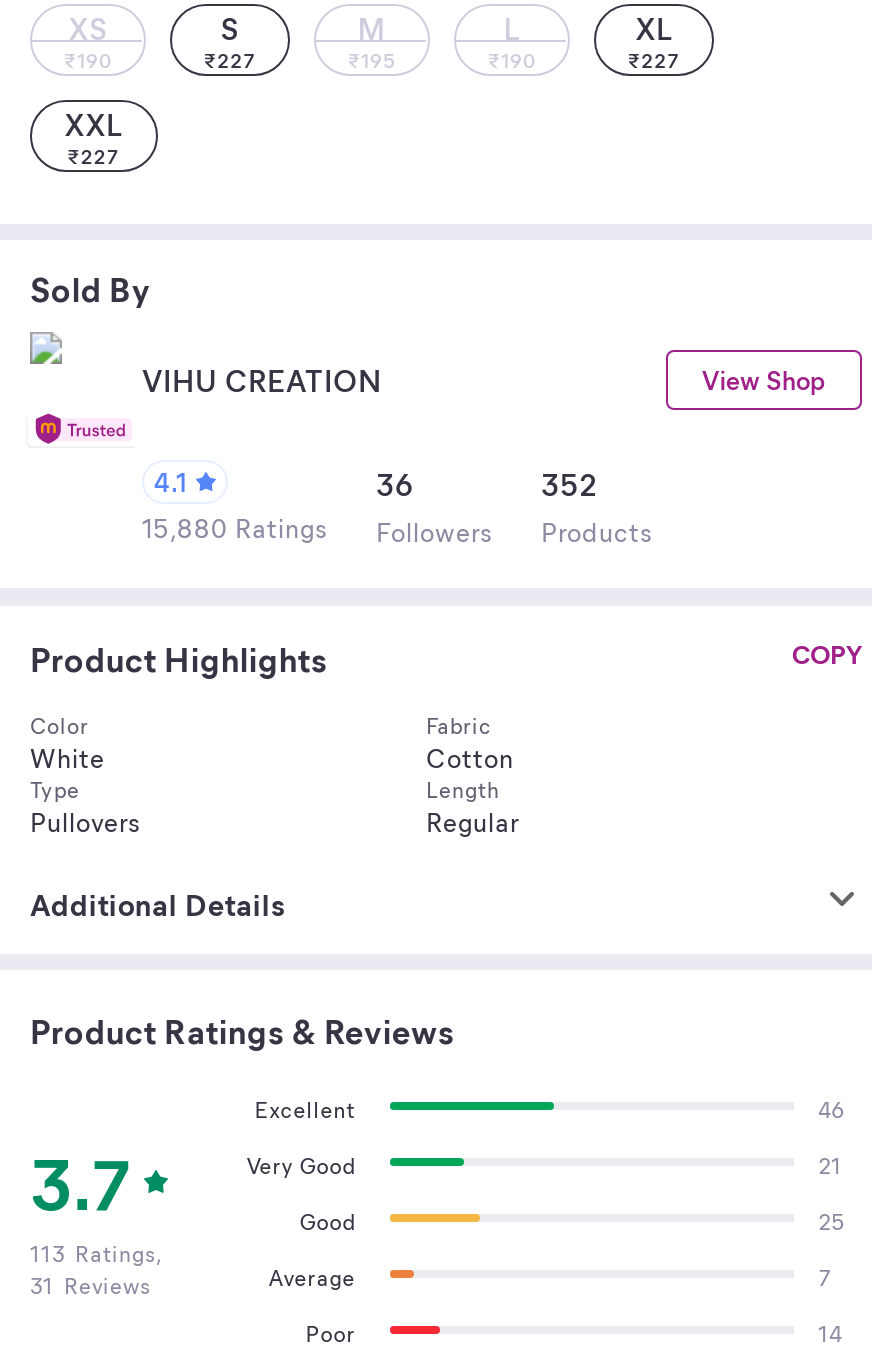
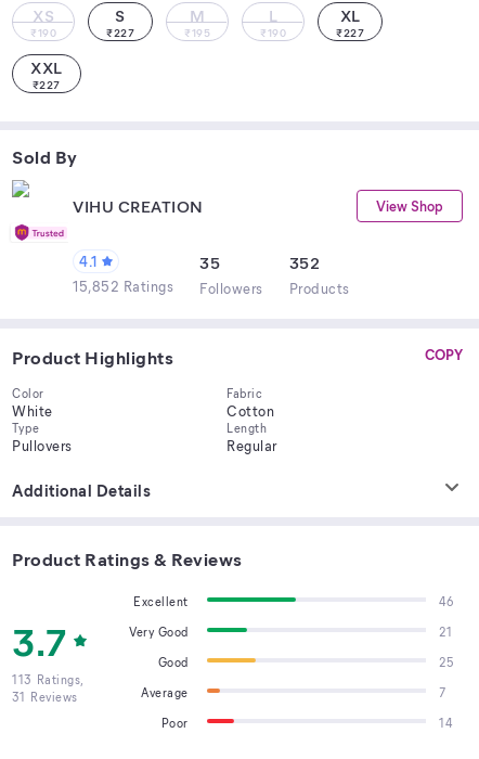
[376,464,414,504] 36 -> [199,252,220,273] 35
[142,510,653,548] 15,880 Ratings Followers Products -> [73,276,349,297] 15,852 Ratings Followers Products

